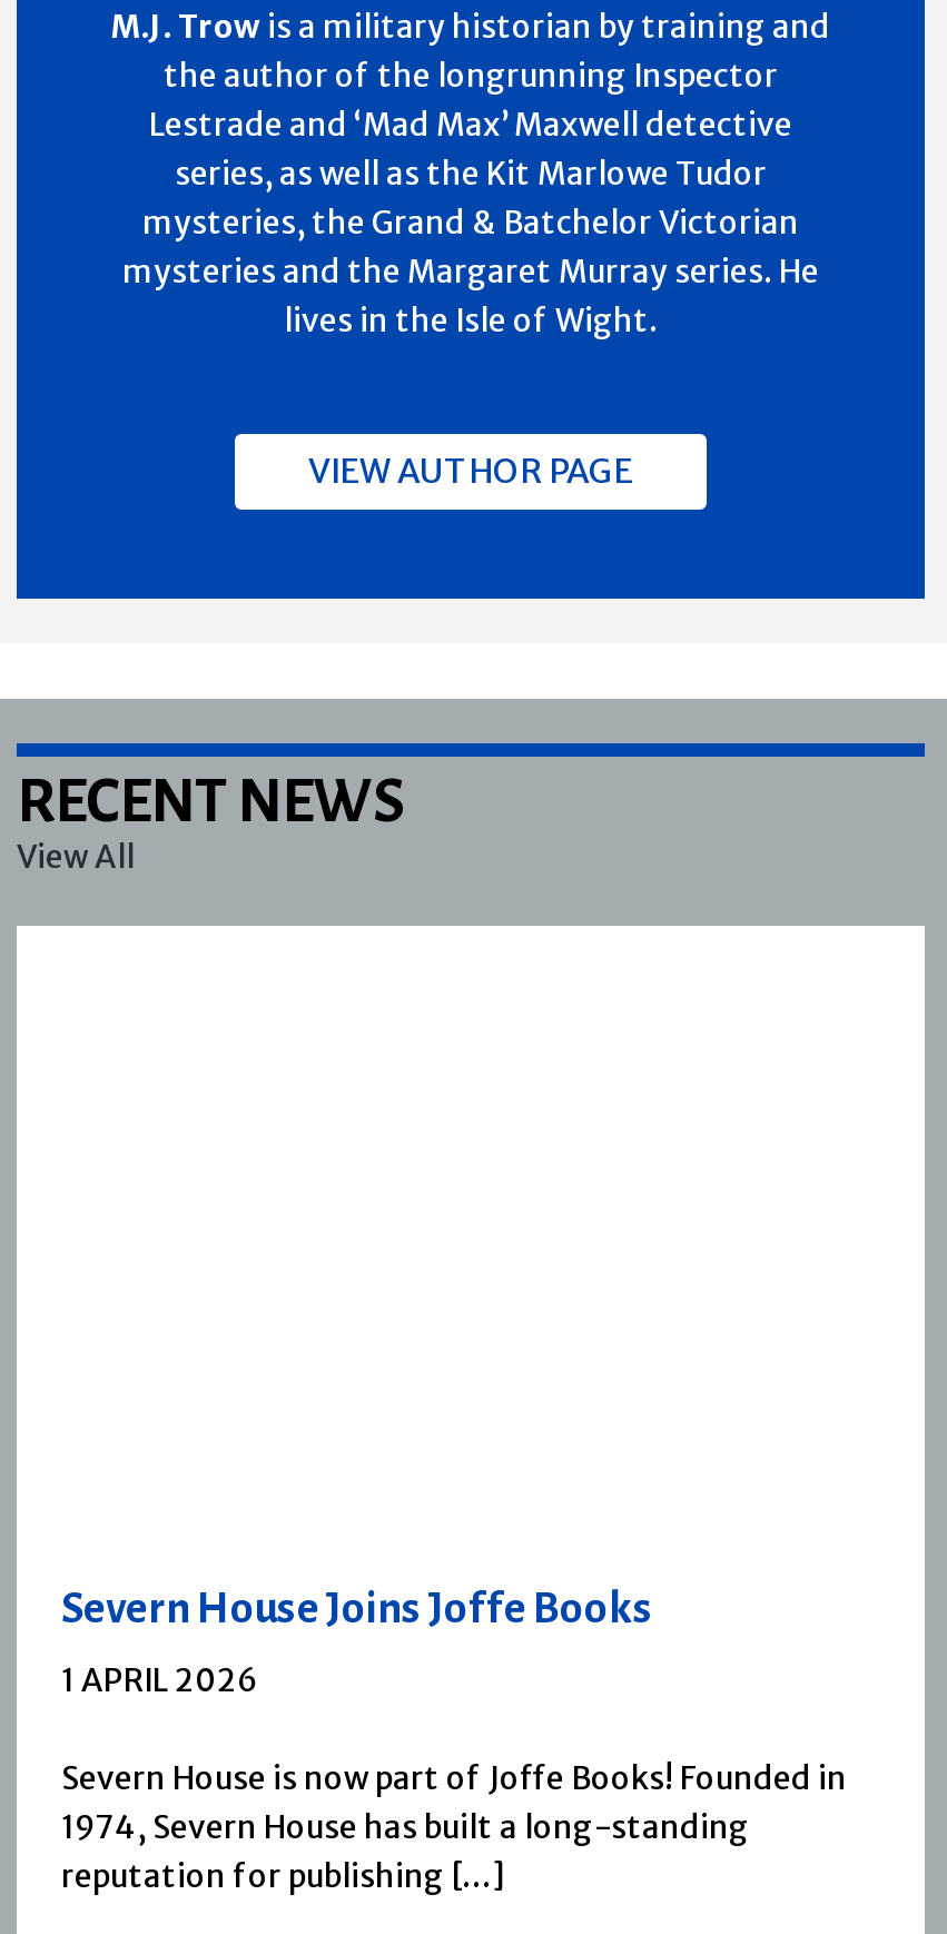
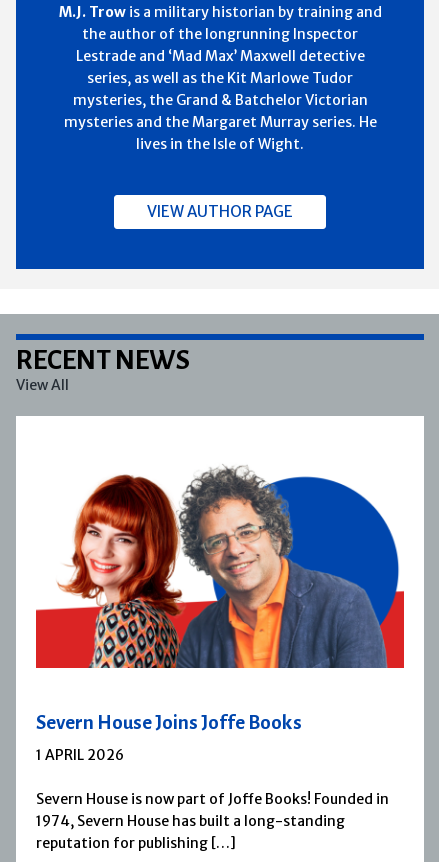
none -> [35,465,405,669] [image]

